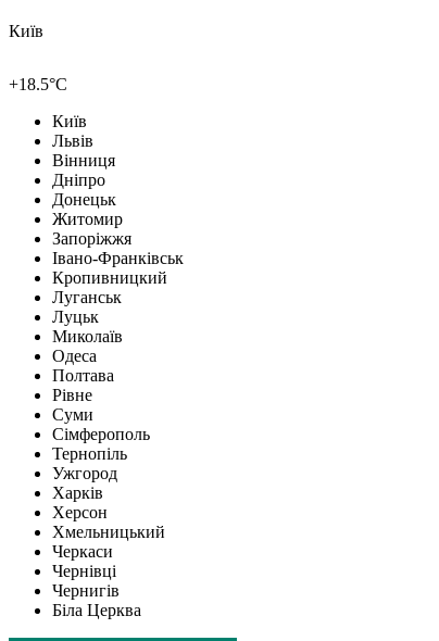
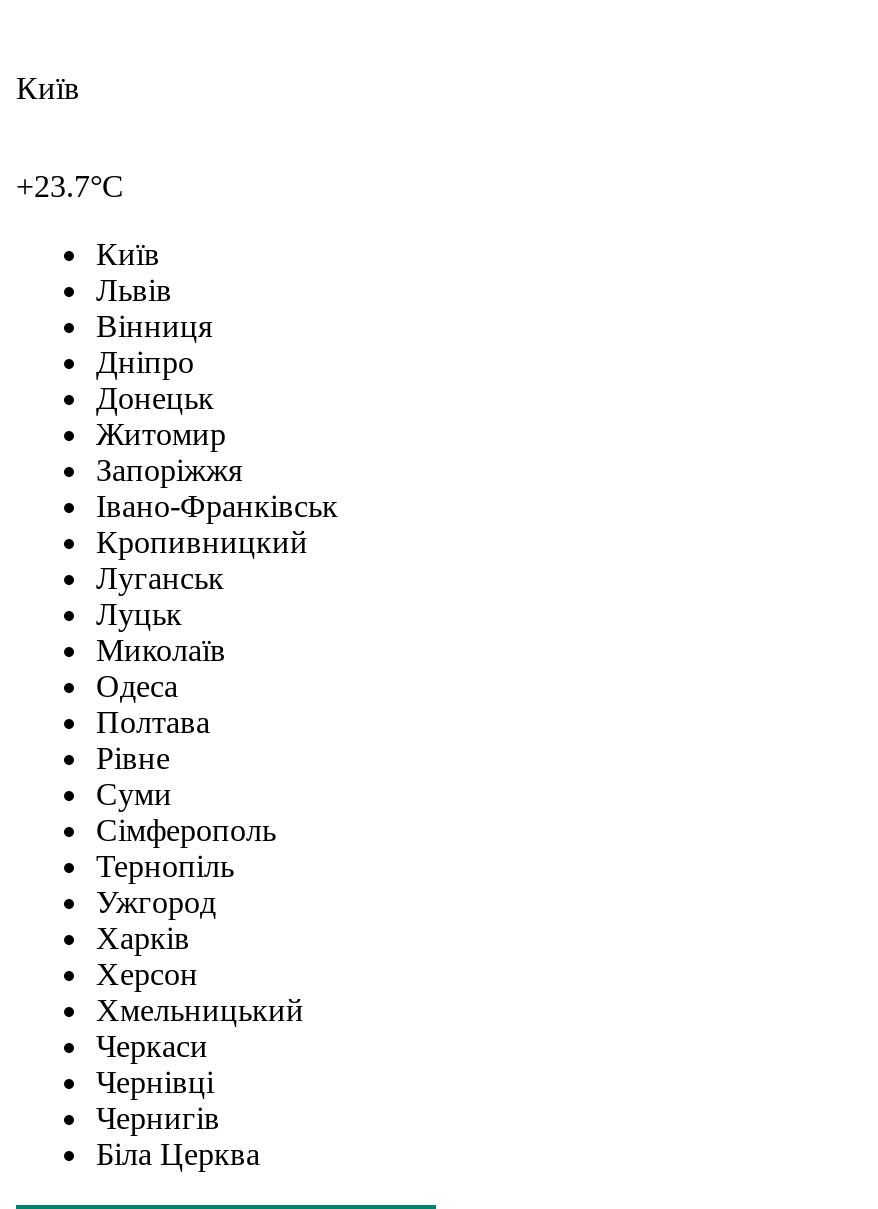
[9,75,67,93] +18.5°C -> [16,168,124,202] +23.7°C

